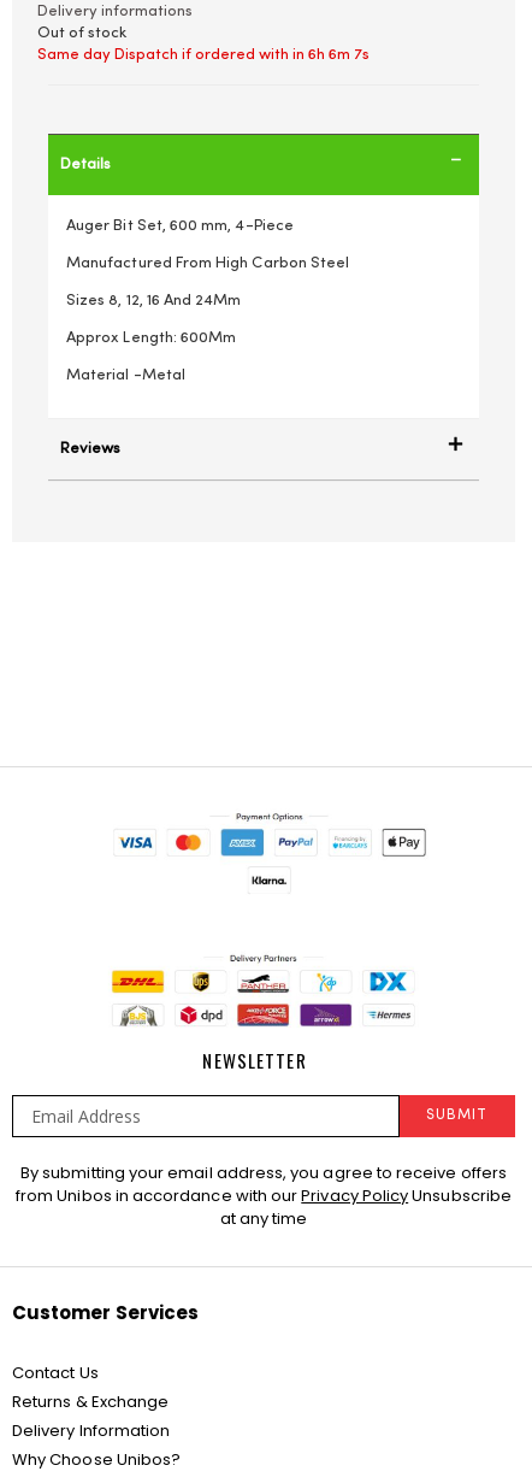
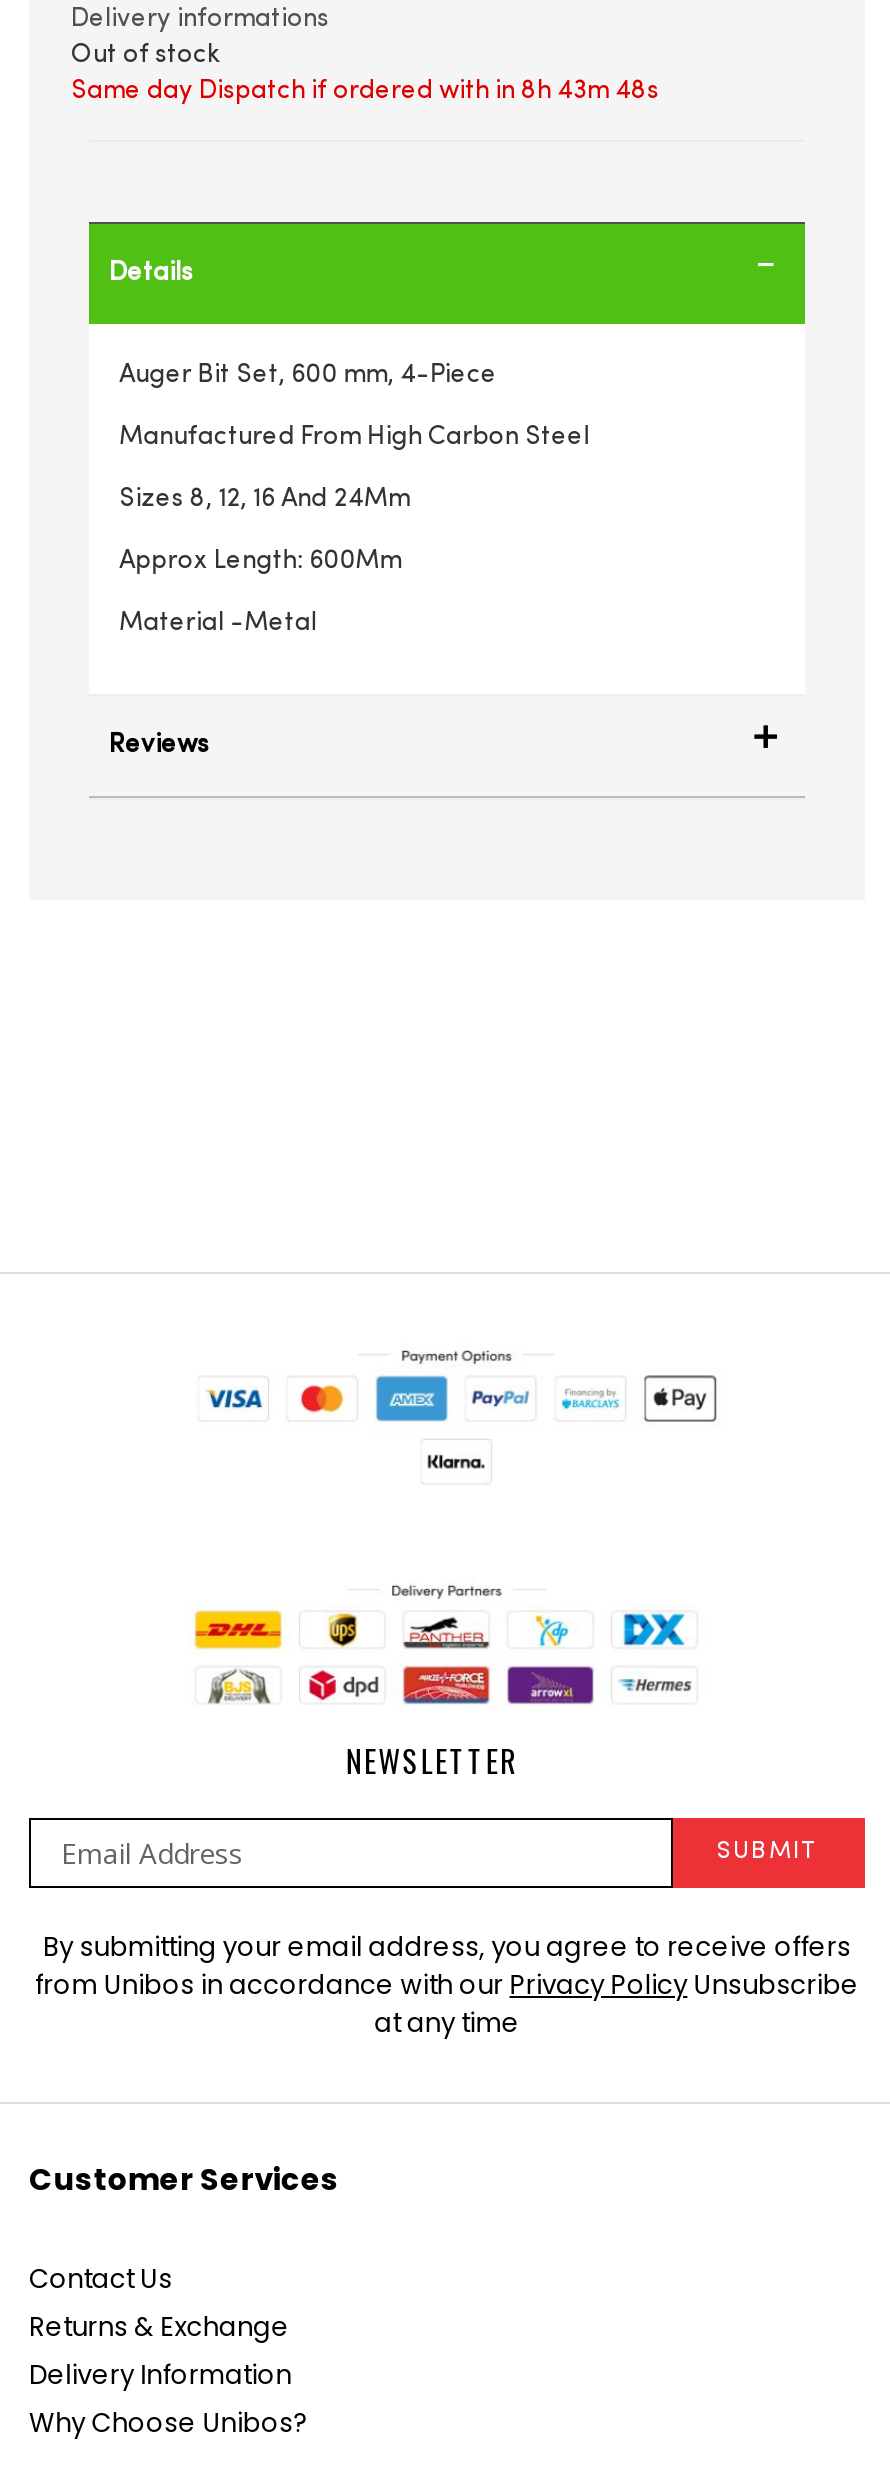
[37,46,370,62] Same day Dispatch if ordered with in 6h 6m 7s -> [71,77,659,103] Same day Dispatch if ordered with in 8h 43m 48s

